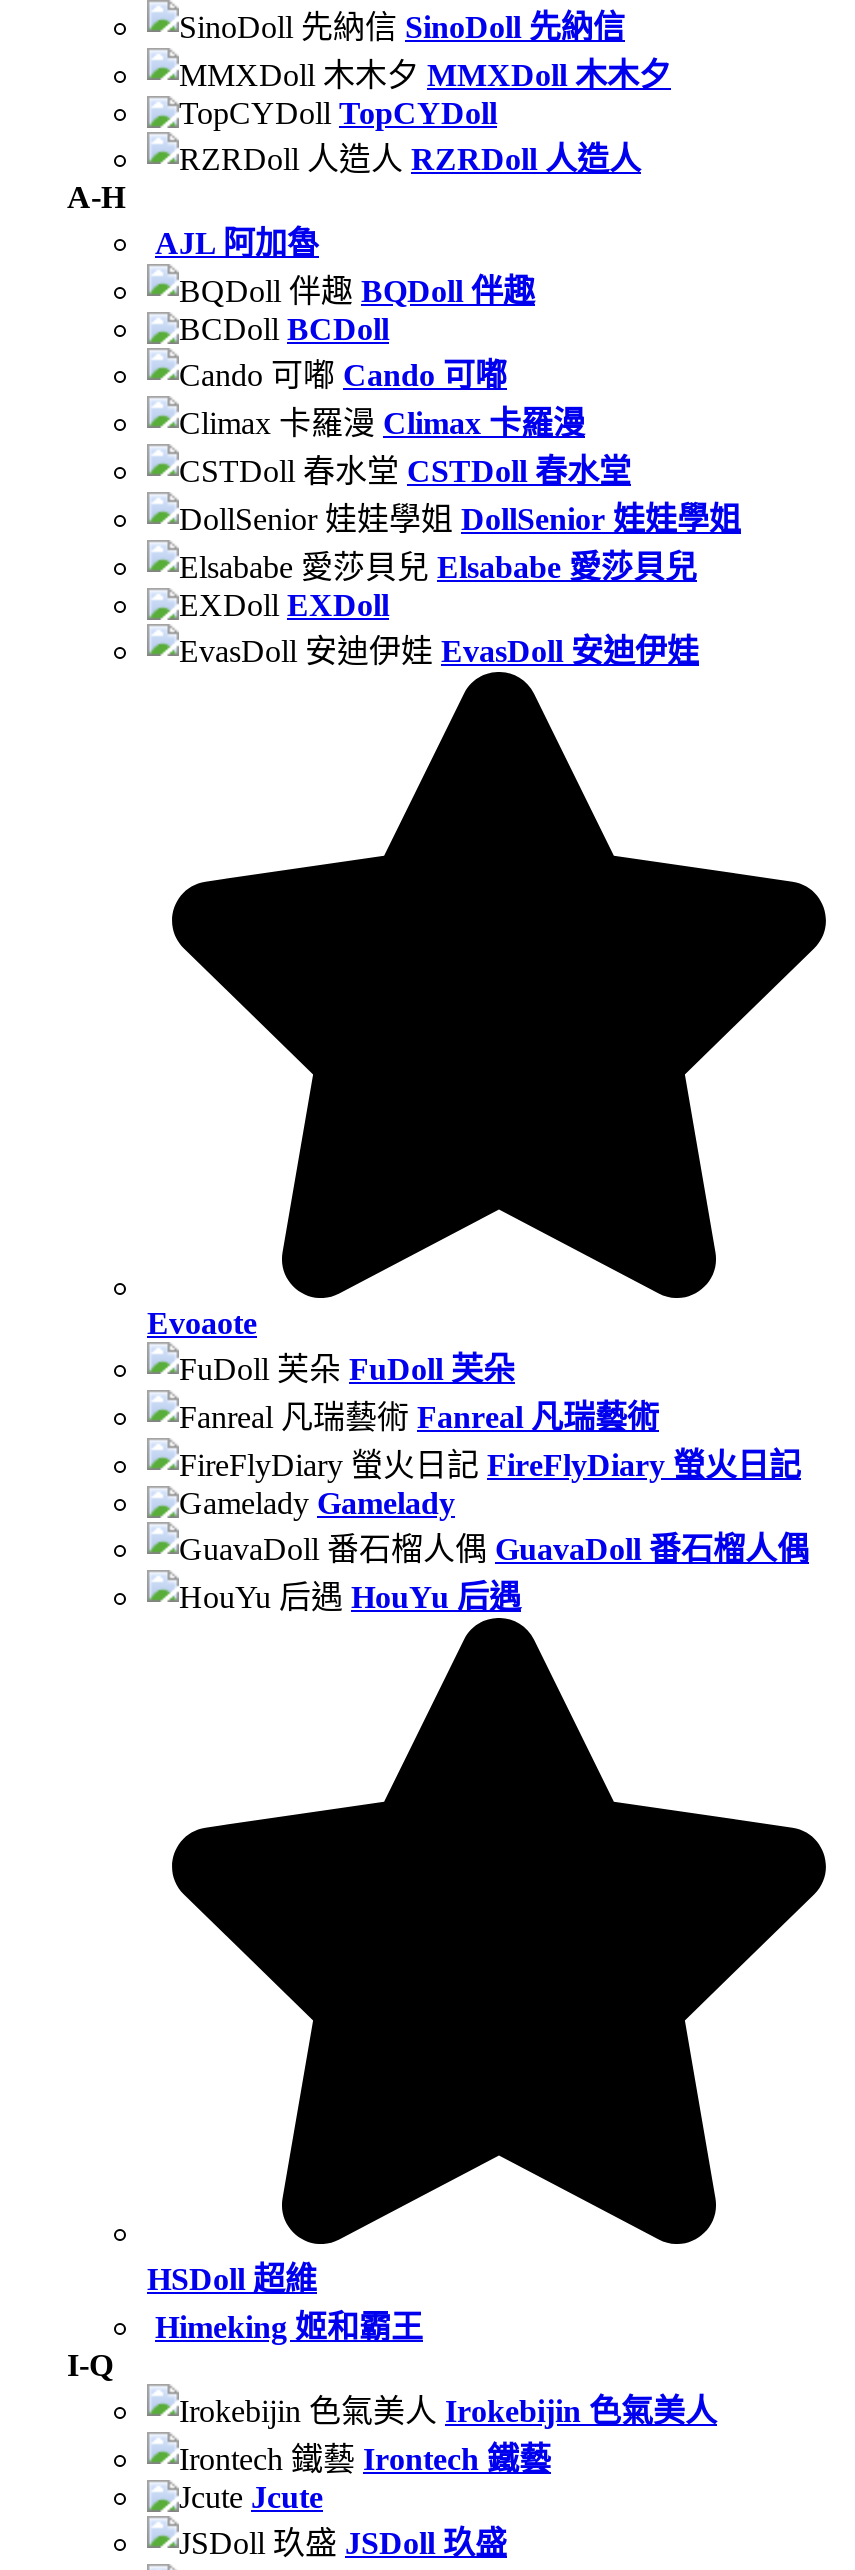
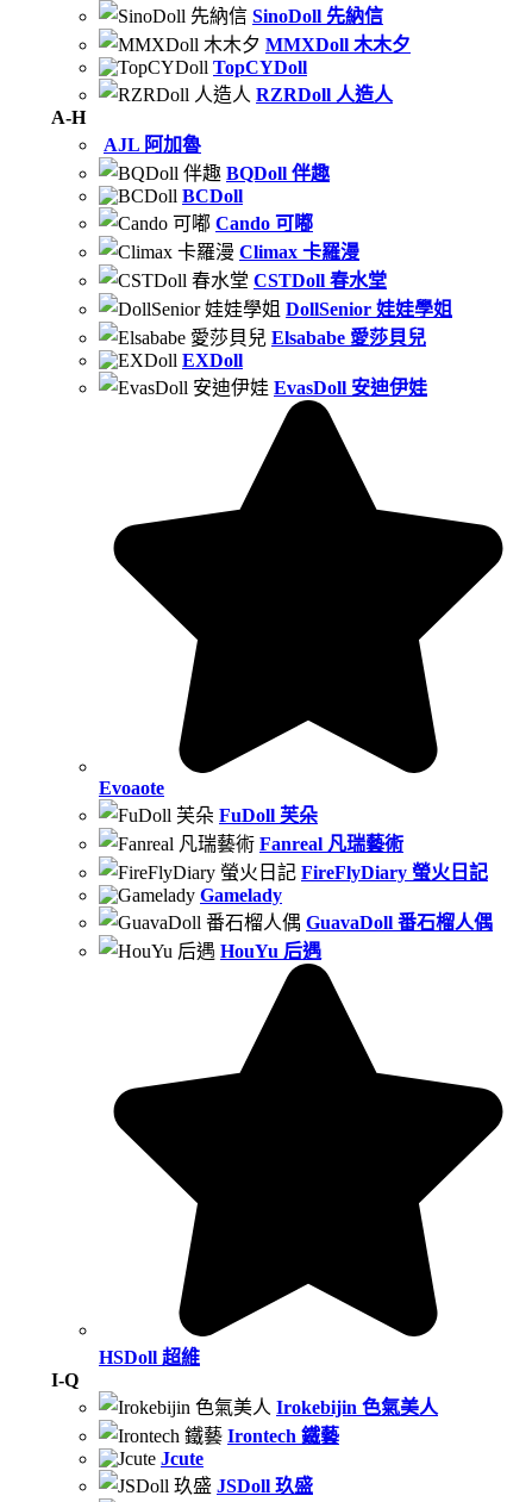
[155,2310,423,2344] Himeking 姬和霸王 -> none

